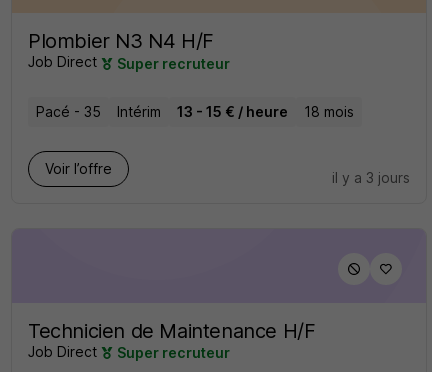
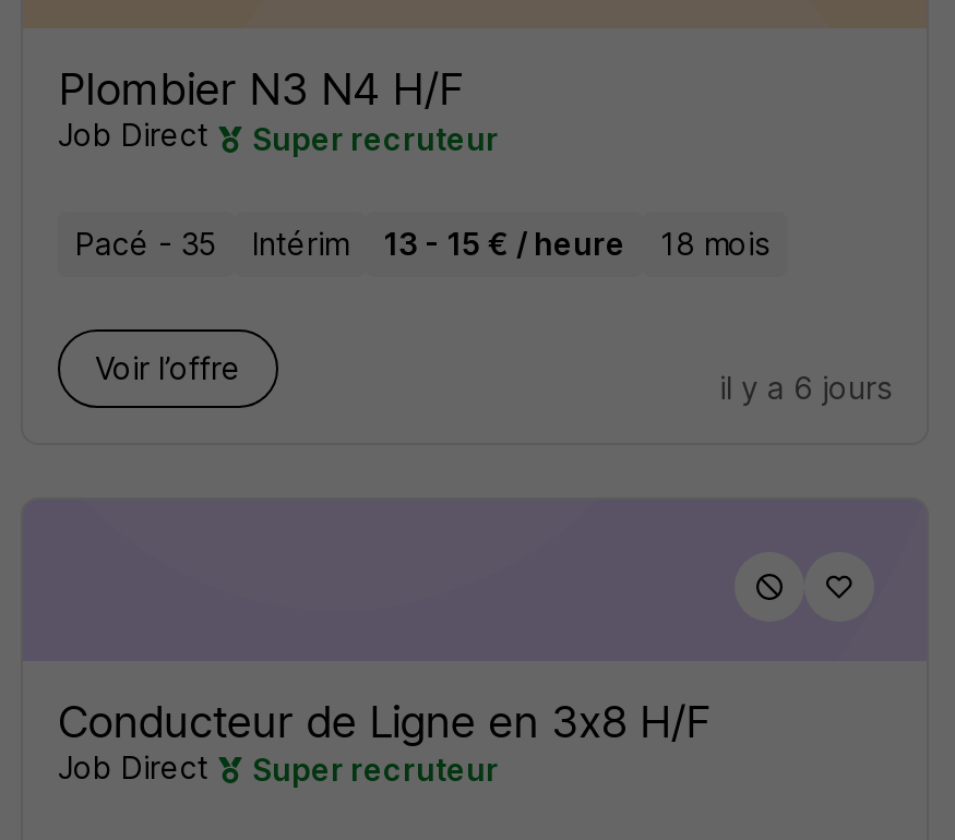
[332,169,410,186] il y a 3 jours -> [719,368,892,405] il y a 6 jours
[28,319,315,343] Technicien de Maintenance H/F -> [58,695,711,747] Conducteur de Ligne en 3x8 H/F

